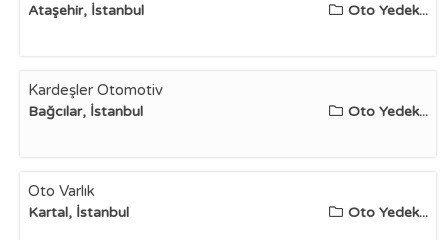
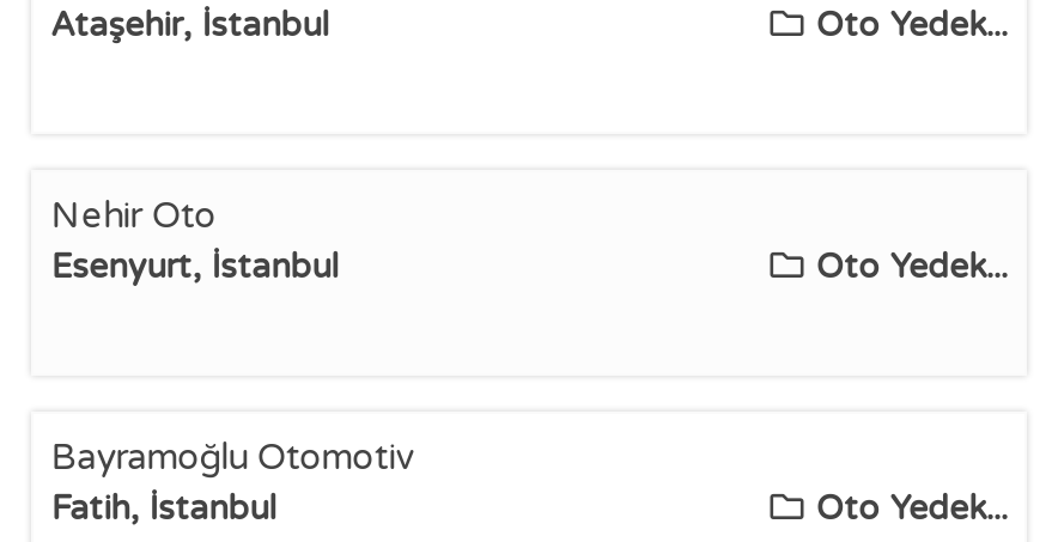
[28,81,163,120] Kardeşler Otomotiv | Bağcılar, İstanbul -> [51,194,338,287] Nehir Oto | Esenyurt, İstanbul
[28,182,129,221] Oto Varlık | Kartal, İstanbul -> [51,436,415,529] Bayramoğlu Otomotiv | Fatih, İstanbul

